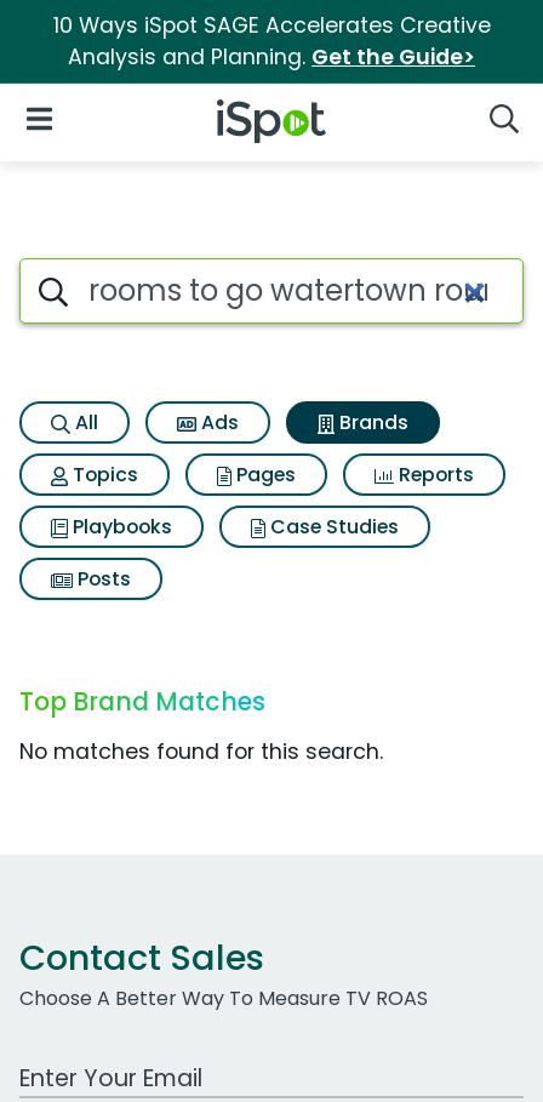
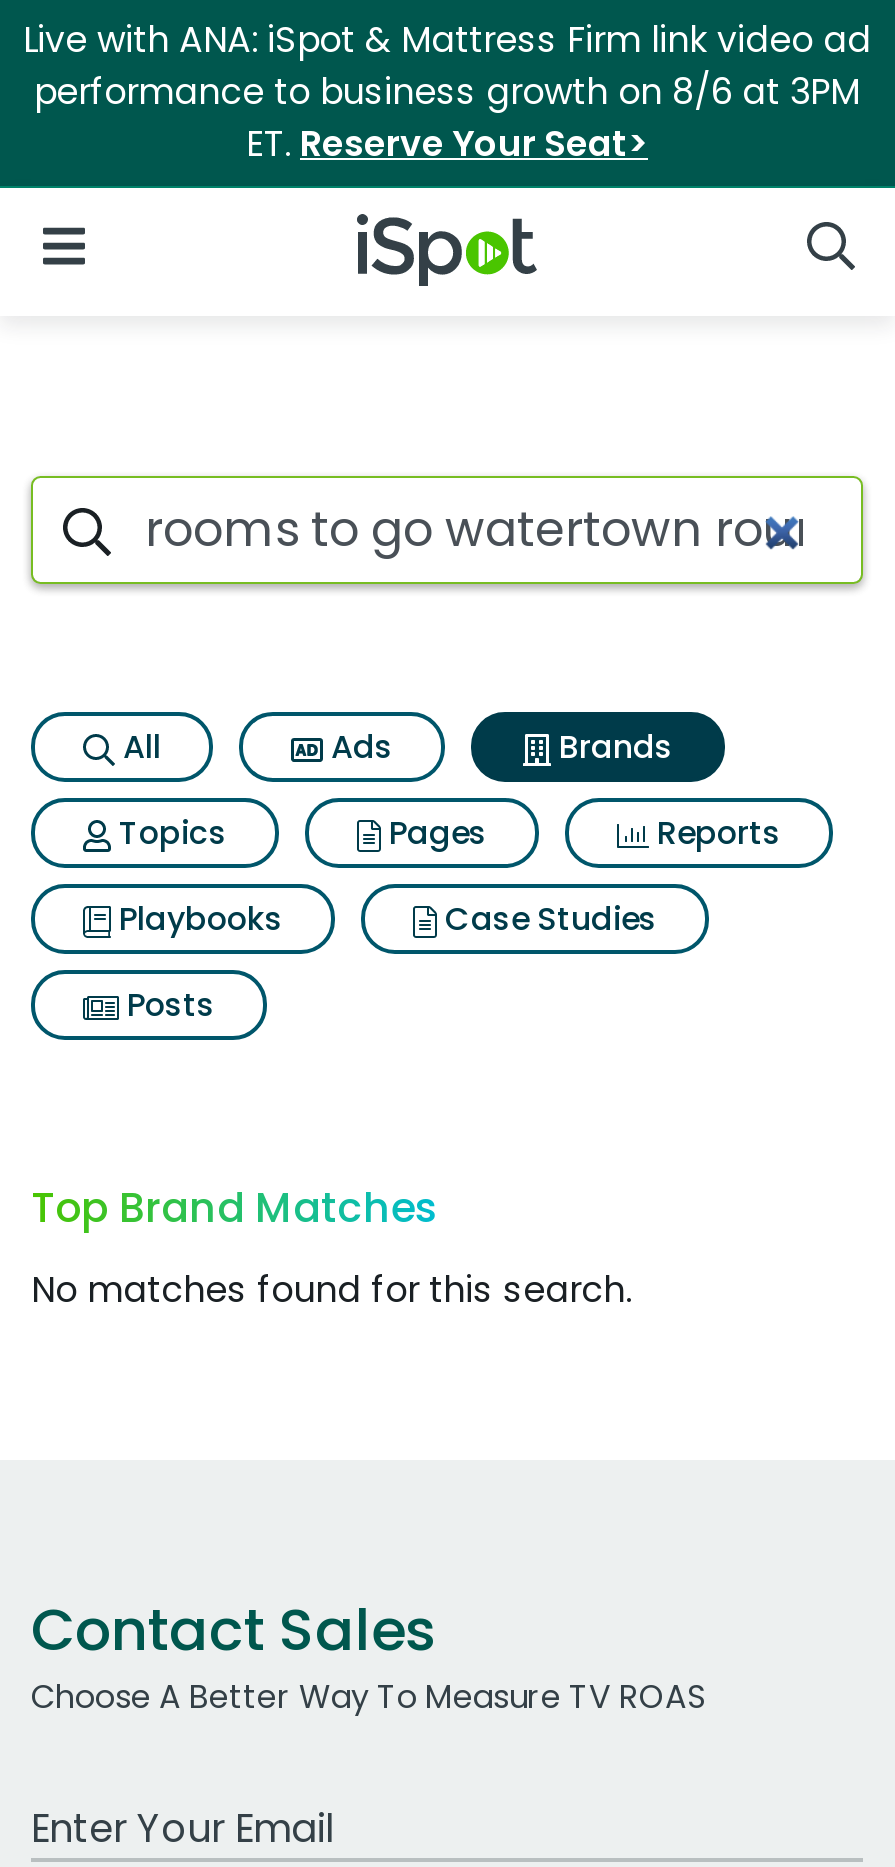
[53,11,490,72] 10 Ways iSpot SAGE Accelerates Creative | Analysis and Planning. Get the Guide> -> [23,16,871,168] Live with ANA: iSpot & Mattress Firm link video ad | performance to business growth on 8/6 at 3PM | ET. Reserve Your Seat>

